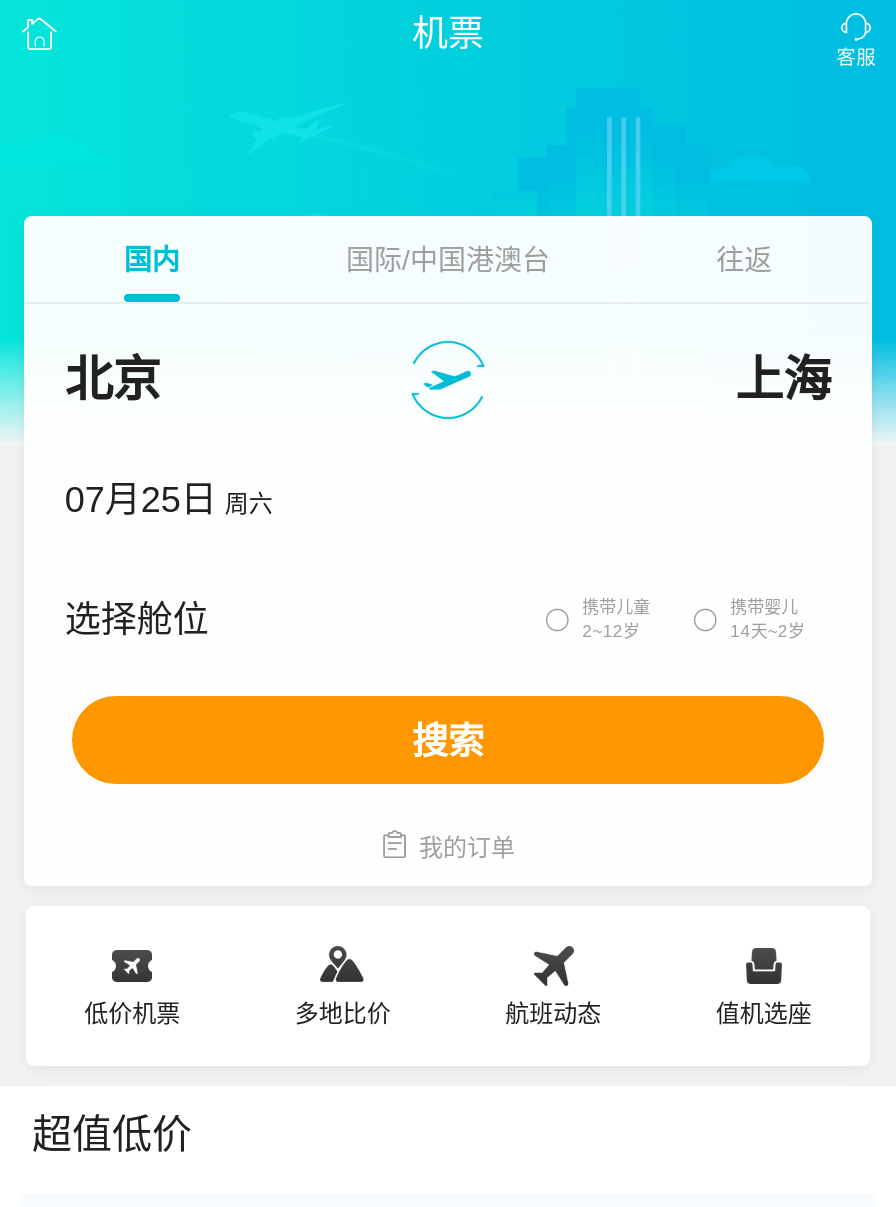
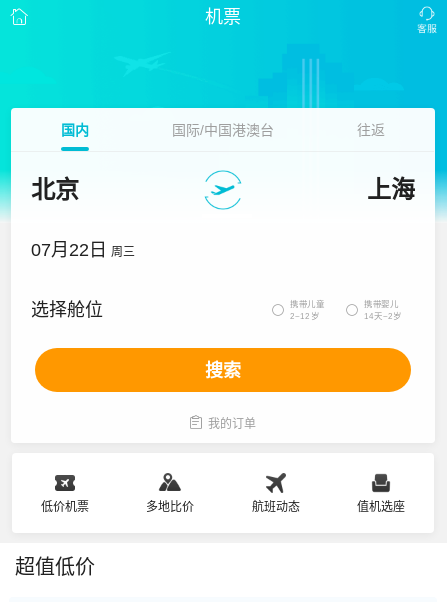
[65,480,273,520] 07月25日 周六 -> [31,240,135,260] 07月22日 周三

